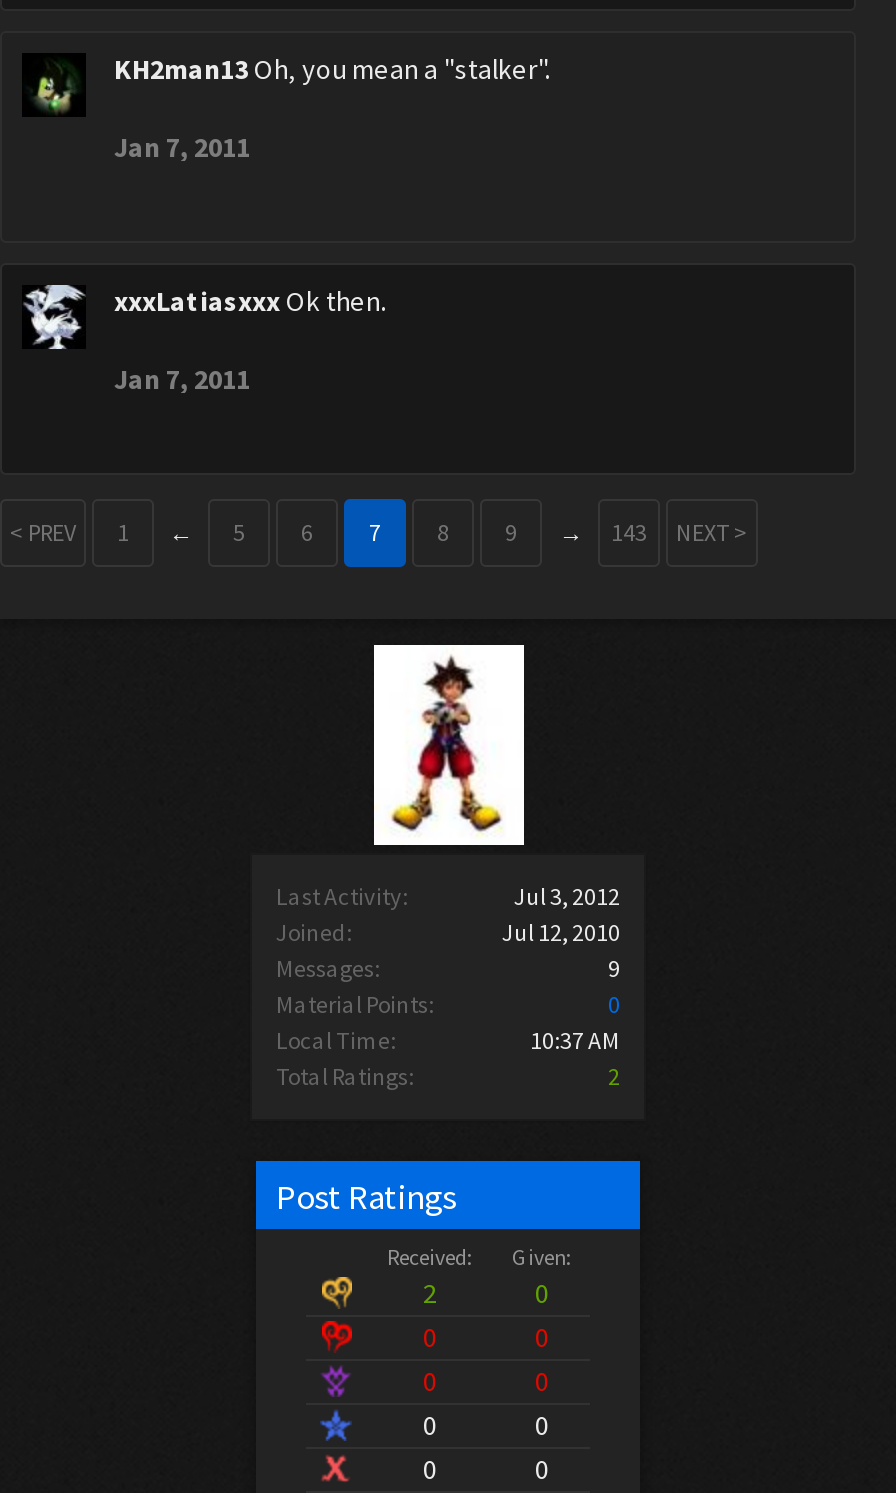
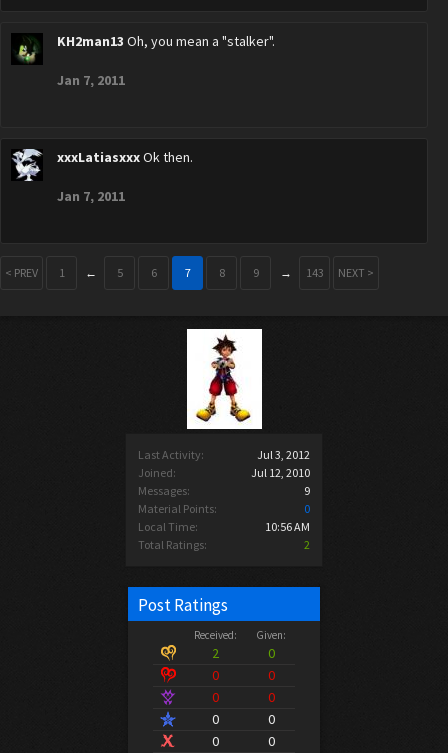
[530,1025,620,1055] 10:37 AM -> [265,519,310,534] 10:56 AM

